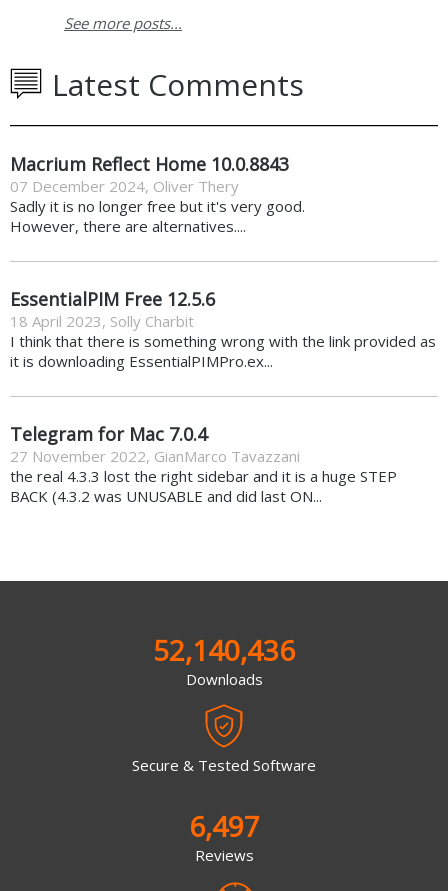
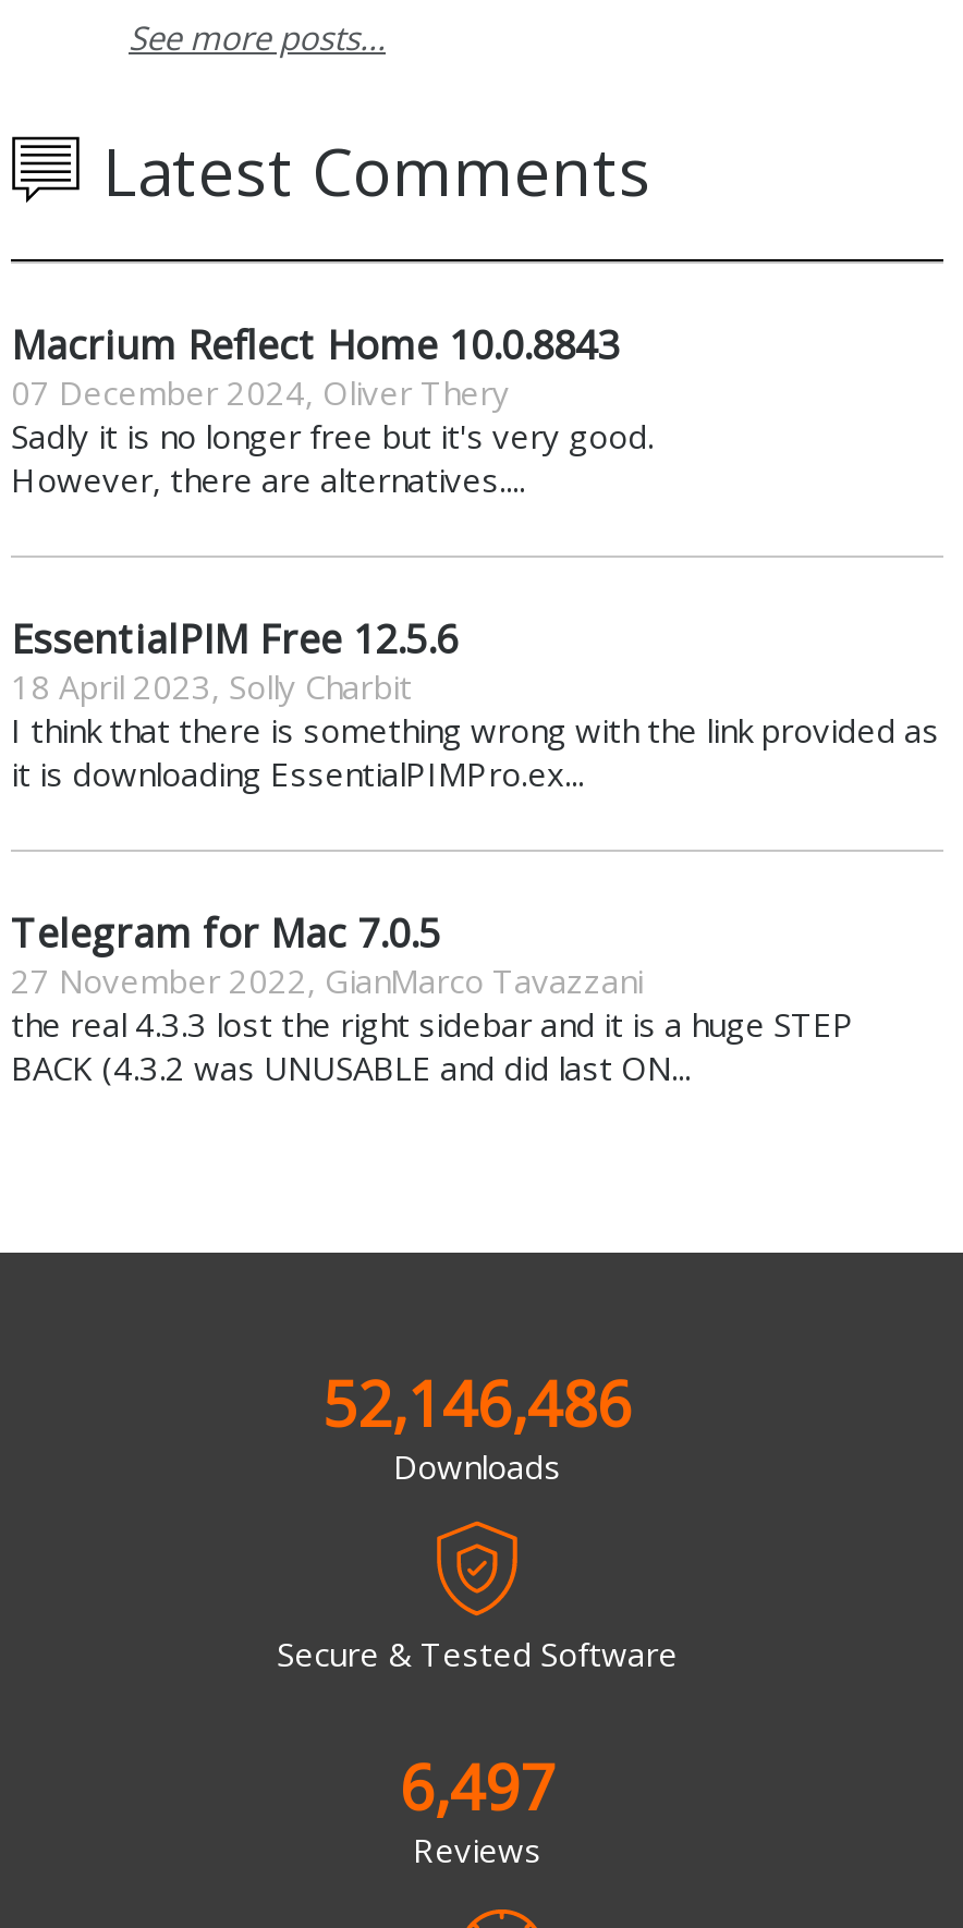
[10,421,207,445] Telegram for Mac 7.0.4 -> [11,905,440,957] Telegram for Mac 7.0.5
[153,630,295,668] 52,140,436 -> [322,1360,632,1443] 52,146,486

